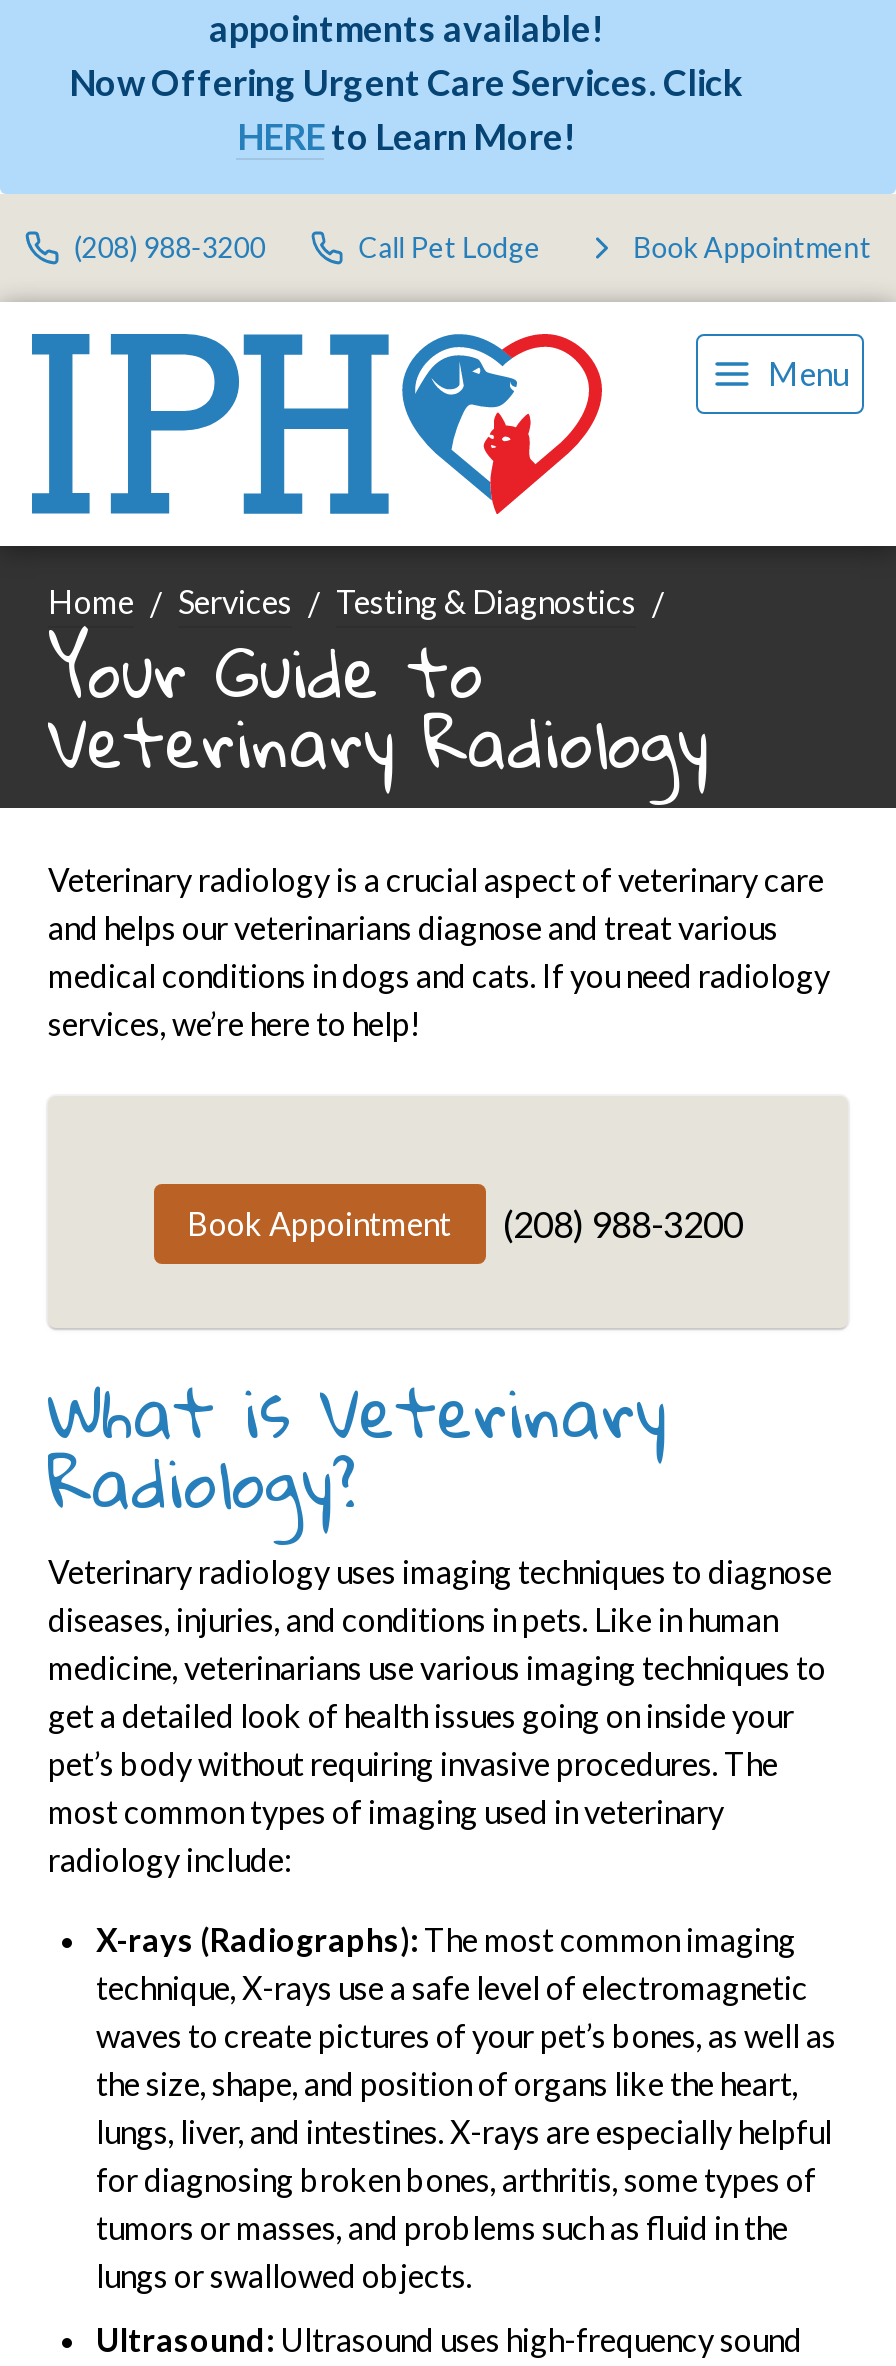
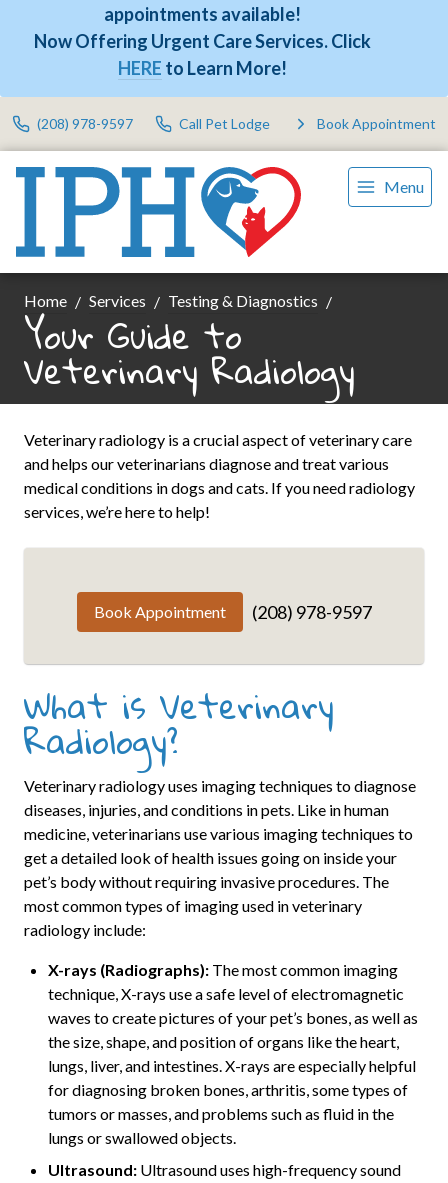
[74,231,266,265] (208) 988-3200 -> [37,115,133,132] (208) 978-9597
[187,1203,743,1247] Book Appointment (208) 988-3200 -> [93,601,371,623] Book Appointment (208) 978-9597

